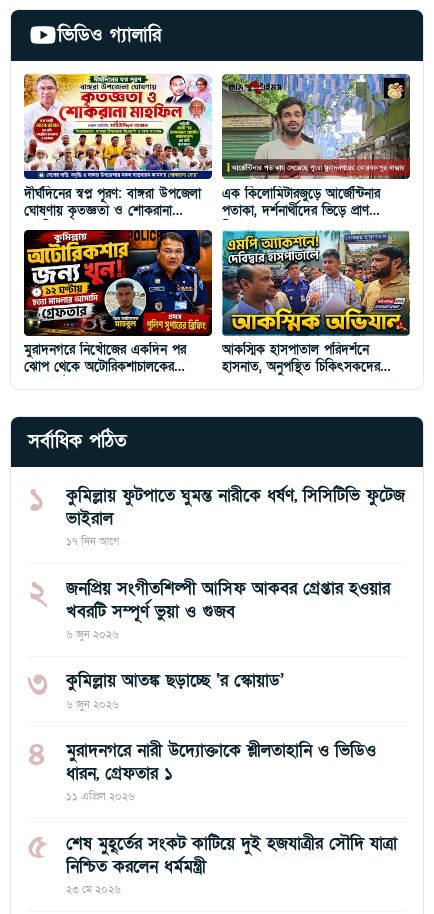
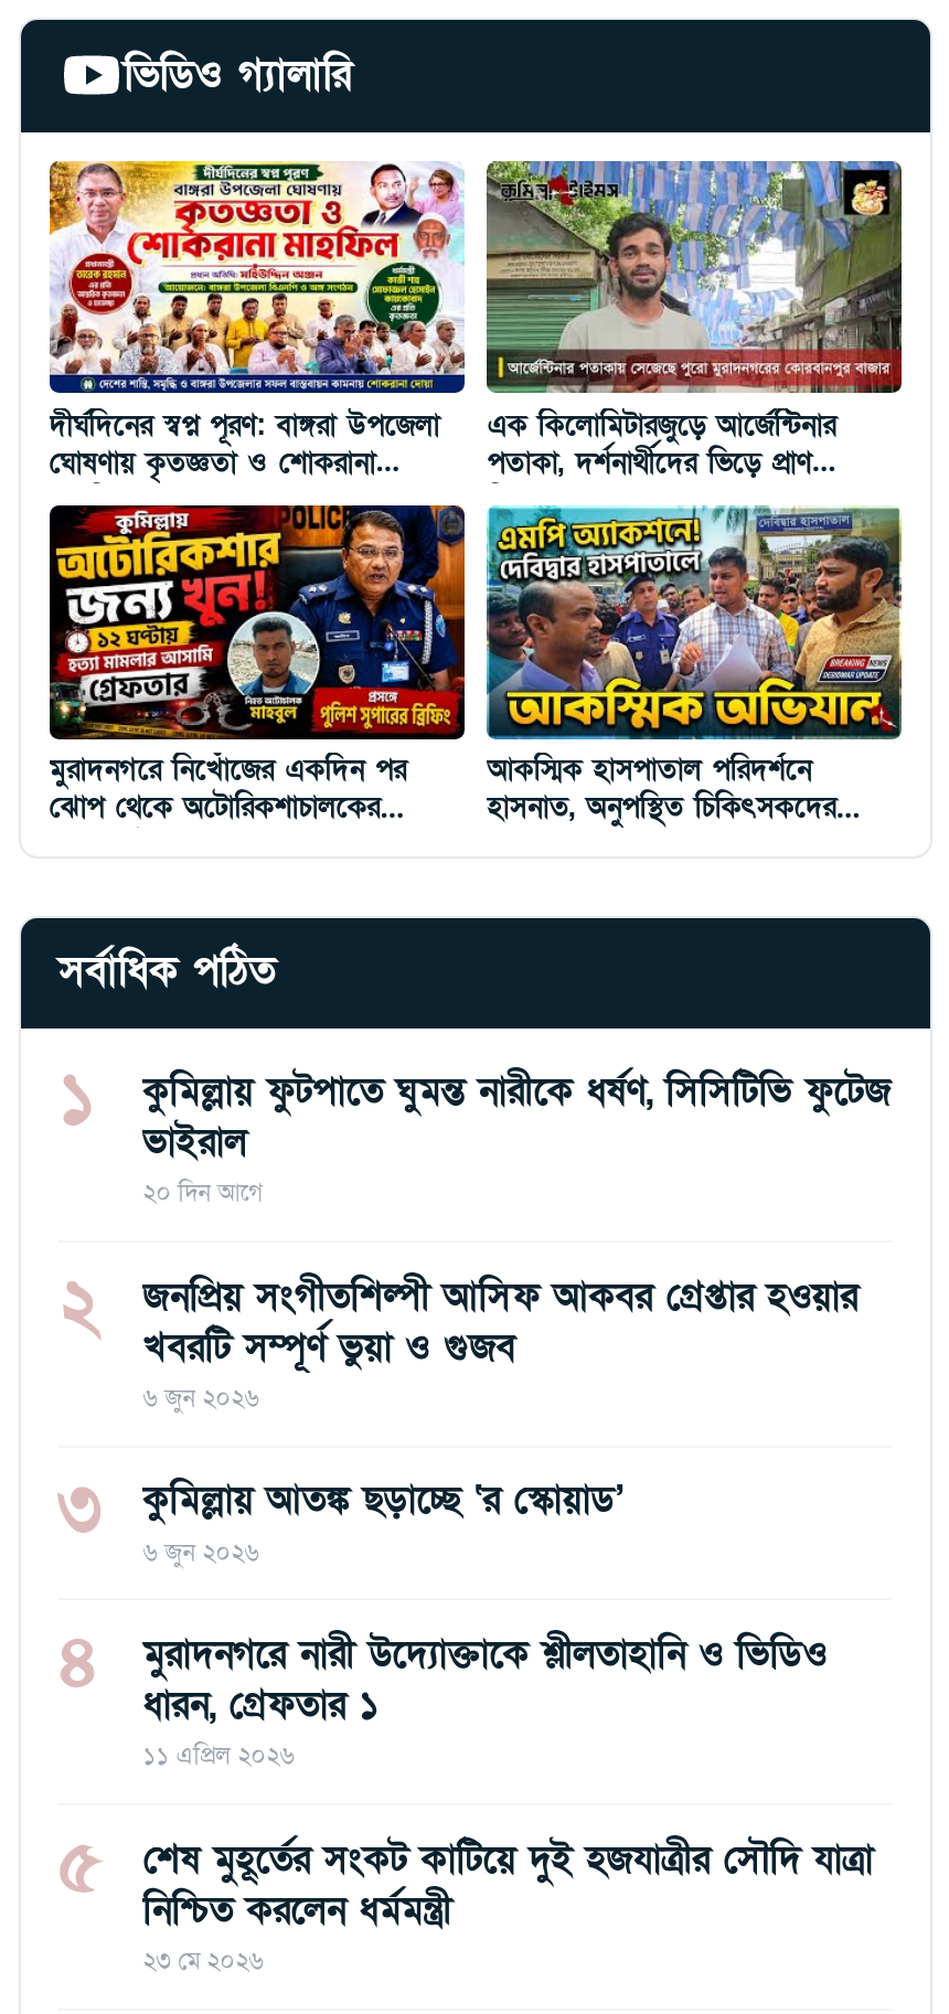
[66,534,119,549] ১৭ দিন আগে -> [143,1176,262,1210] ২০ দিন আগে

